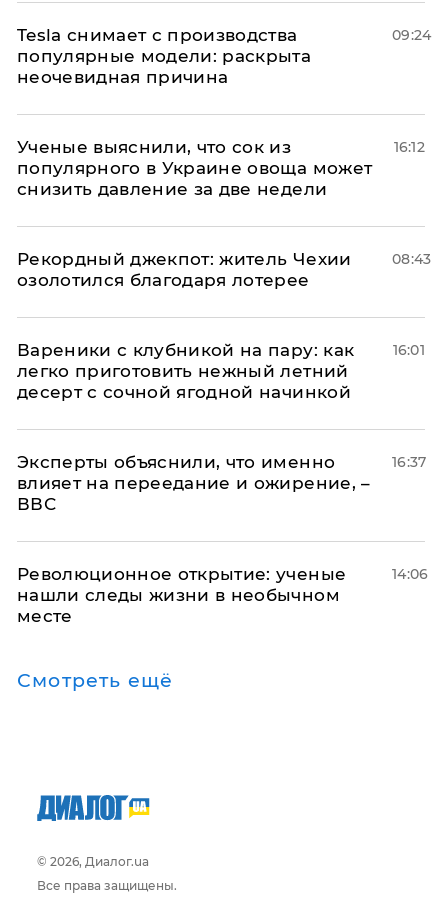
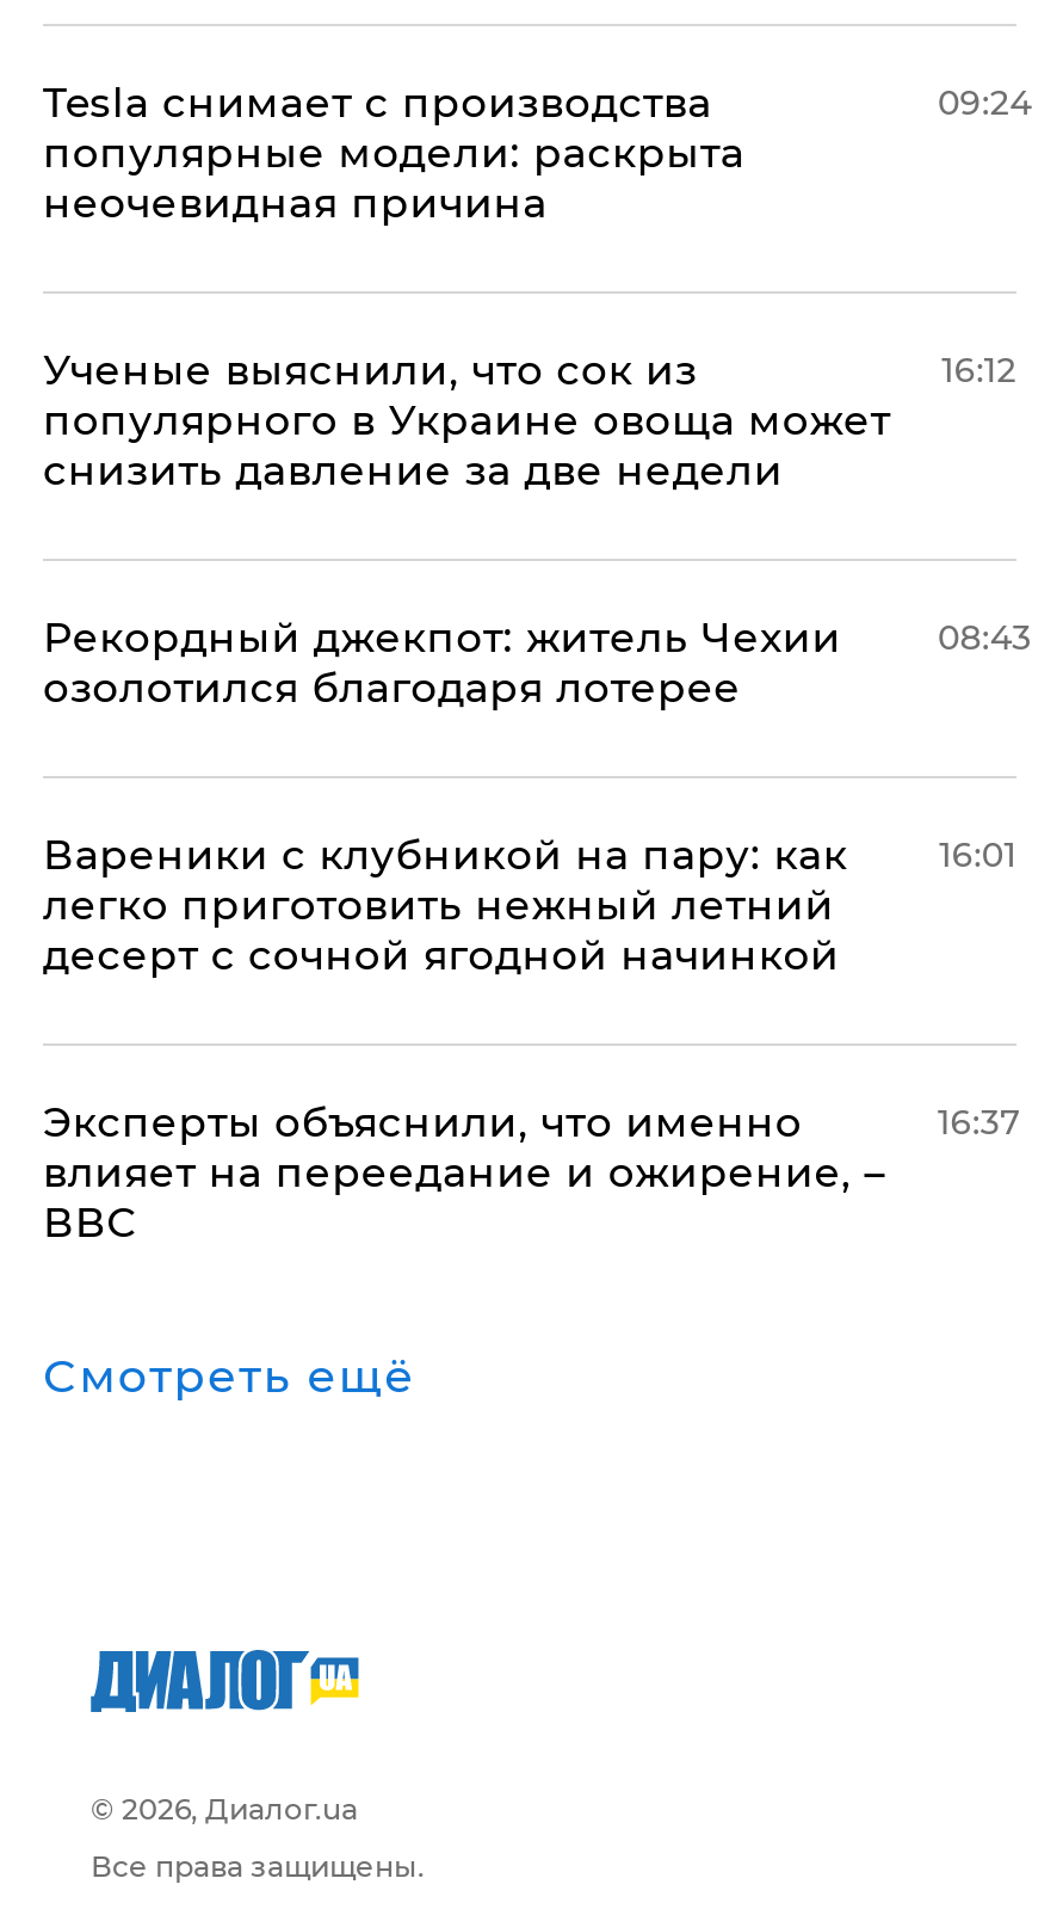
[17,563,346,625] Революционное открытие: ученые | нашли следы жизни в необычном | месте -> none
[392,564,428,582] 14:06 -> none

